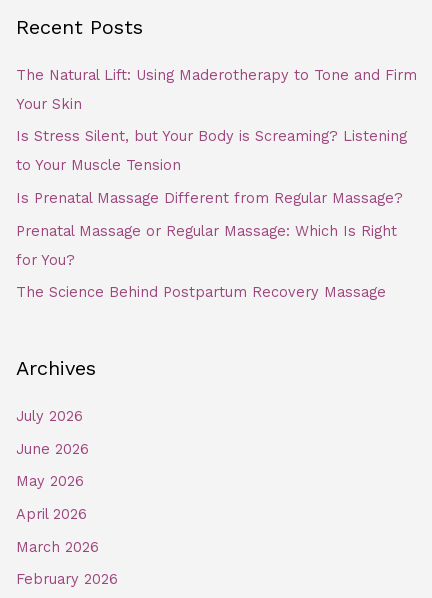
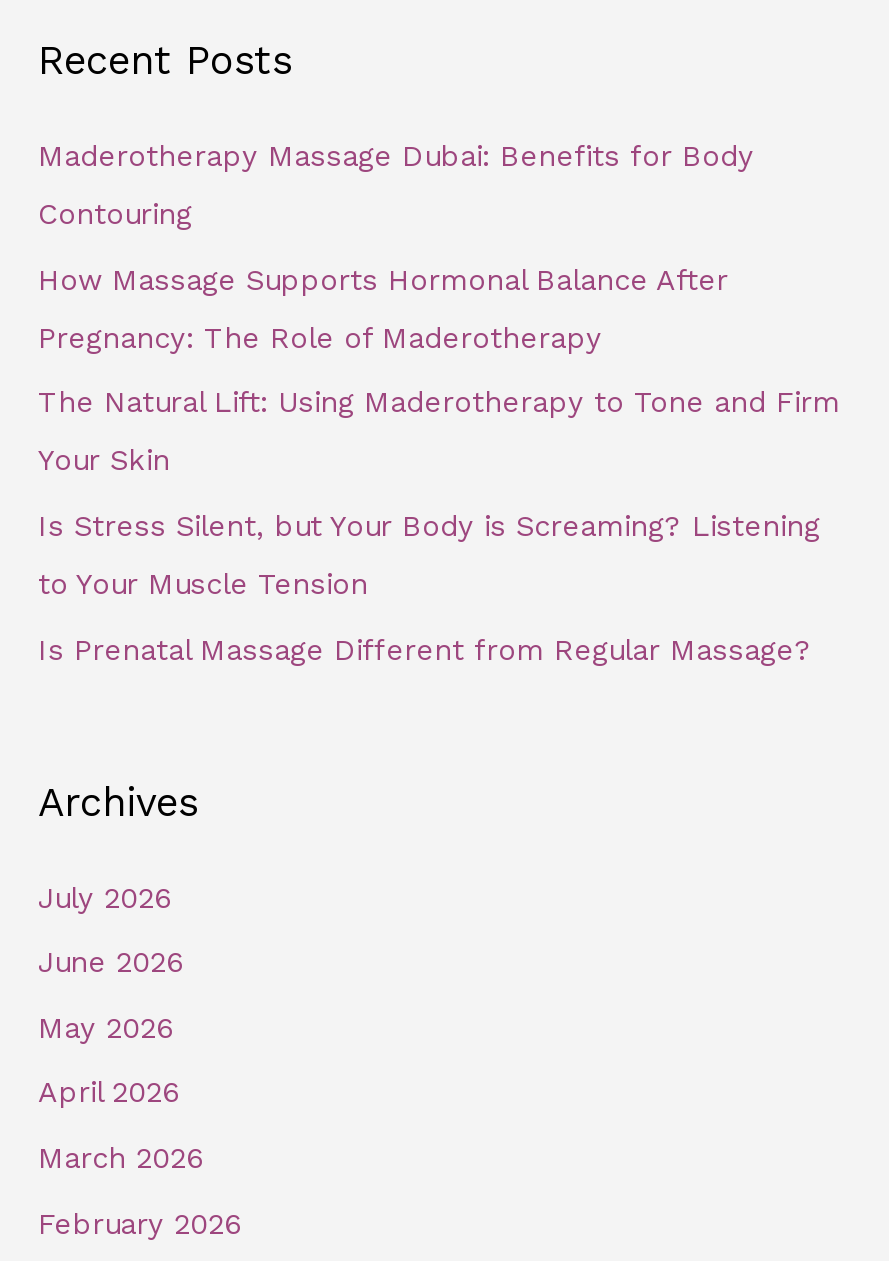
none -> [38,138,754,356] Maderotherapy Massage Dubai: Benefits for Body | Contouring | How Massage Supports Hormonal Balance After | Pregnancy: The Role of Maderotherapy
moved [16,66,417,207] -> [38,385,840,667]: The Natural Lift: Using Maderotherapy to Tone and Firm | Your Skin | Is Stress Silent, but Your Body is Screaming? Listening | to Your Muscle Tension | Is Prenatal Massage Different from Regular Massage?
[16,222,397,301] Prenatal Massage or Regular Massage: Which Is Right | for You? | The Science Behind Postpartum Recovery Massage -> none

